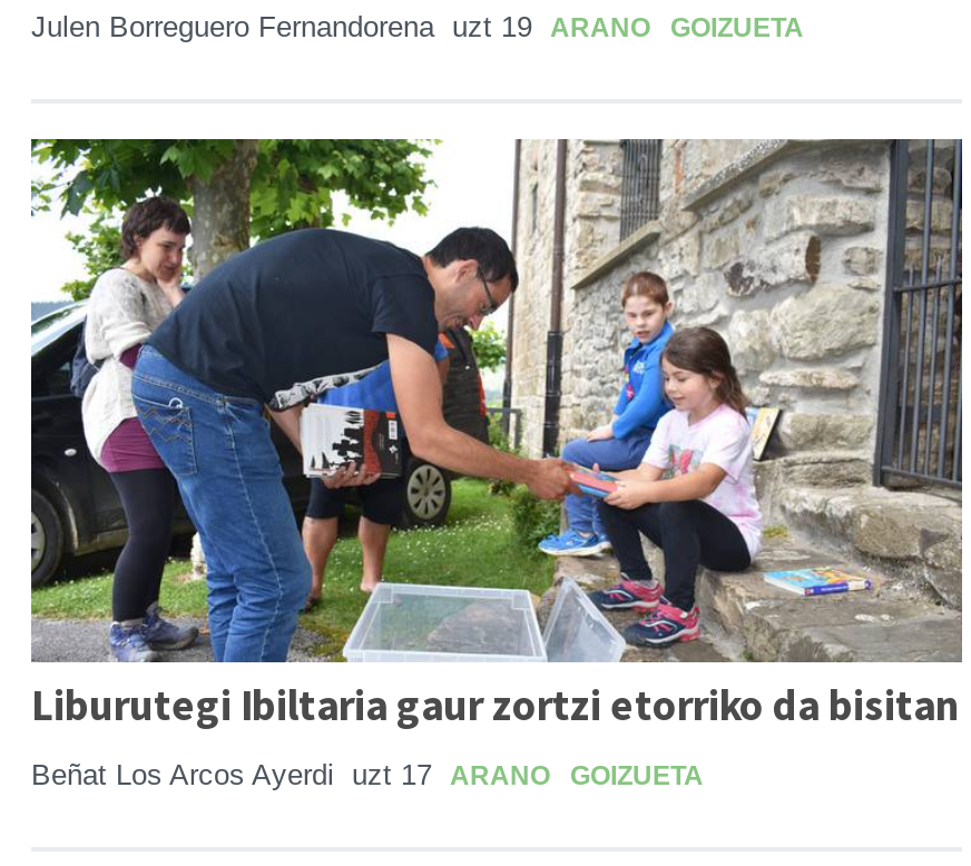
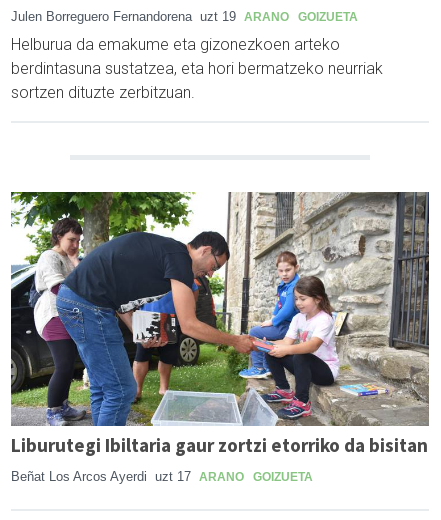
none -> [11,35,383,102] Helburua da emakume eta gizonezkoen arteko | berdintasuna sustatzea, eta hori bermatzeko neurriak | sortzen dituzte zerbitzuan.

